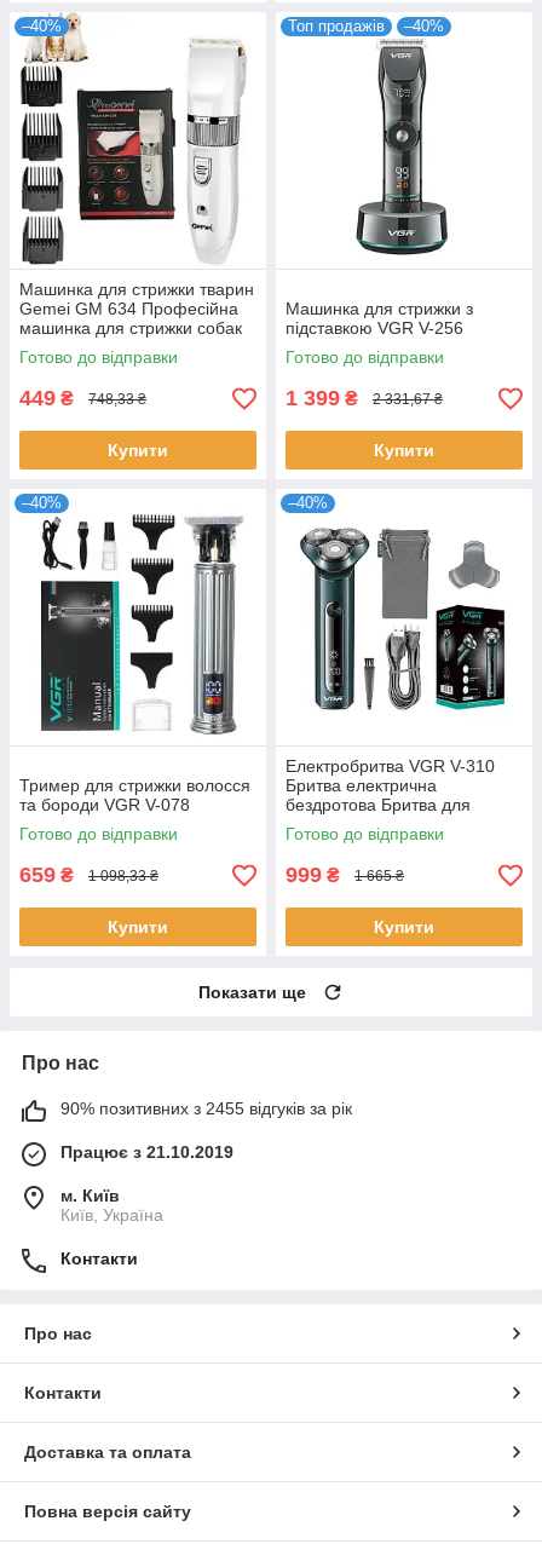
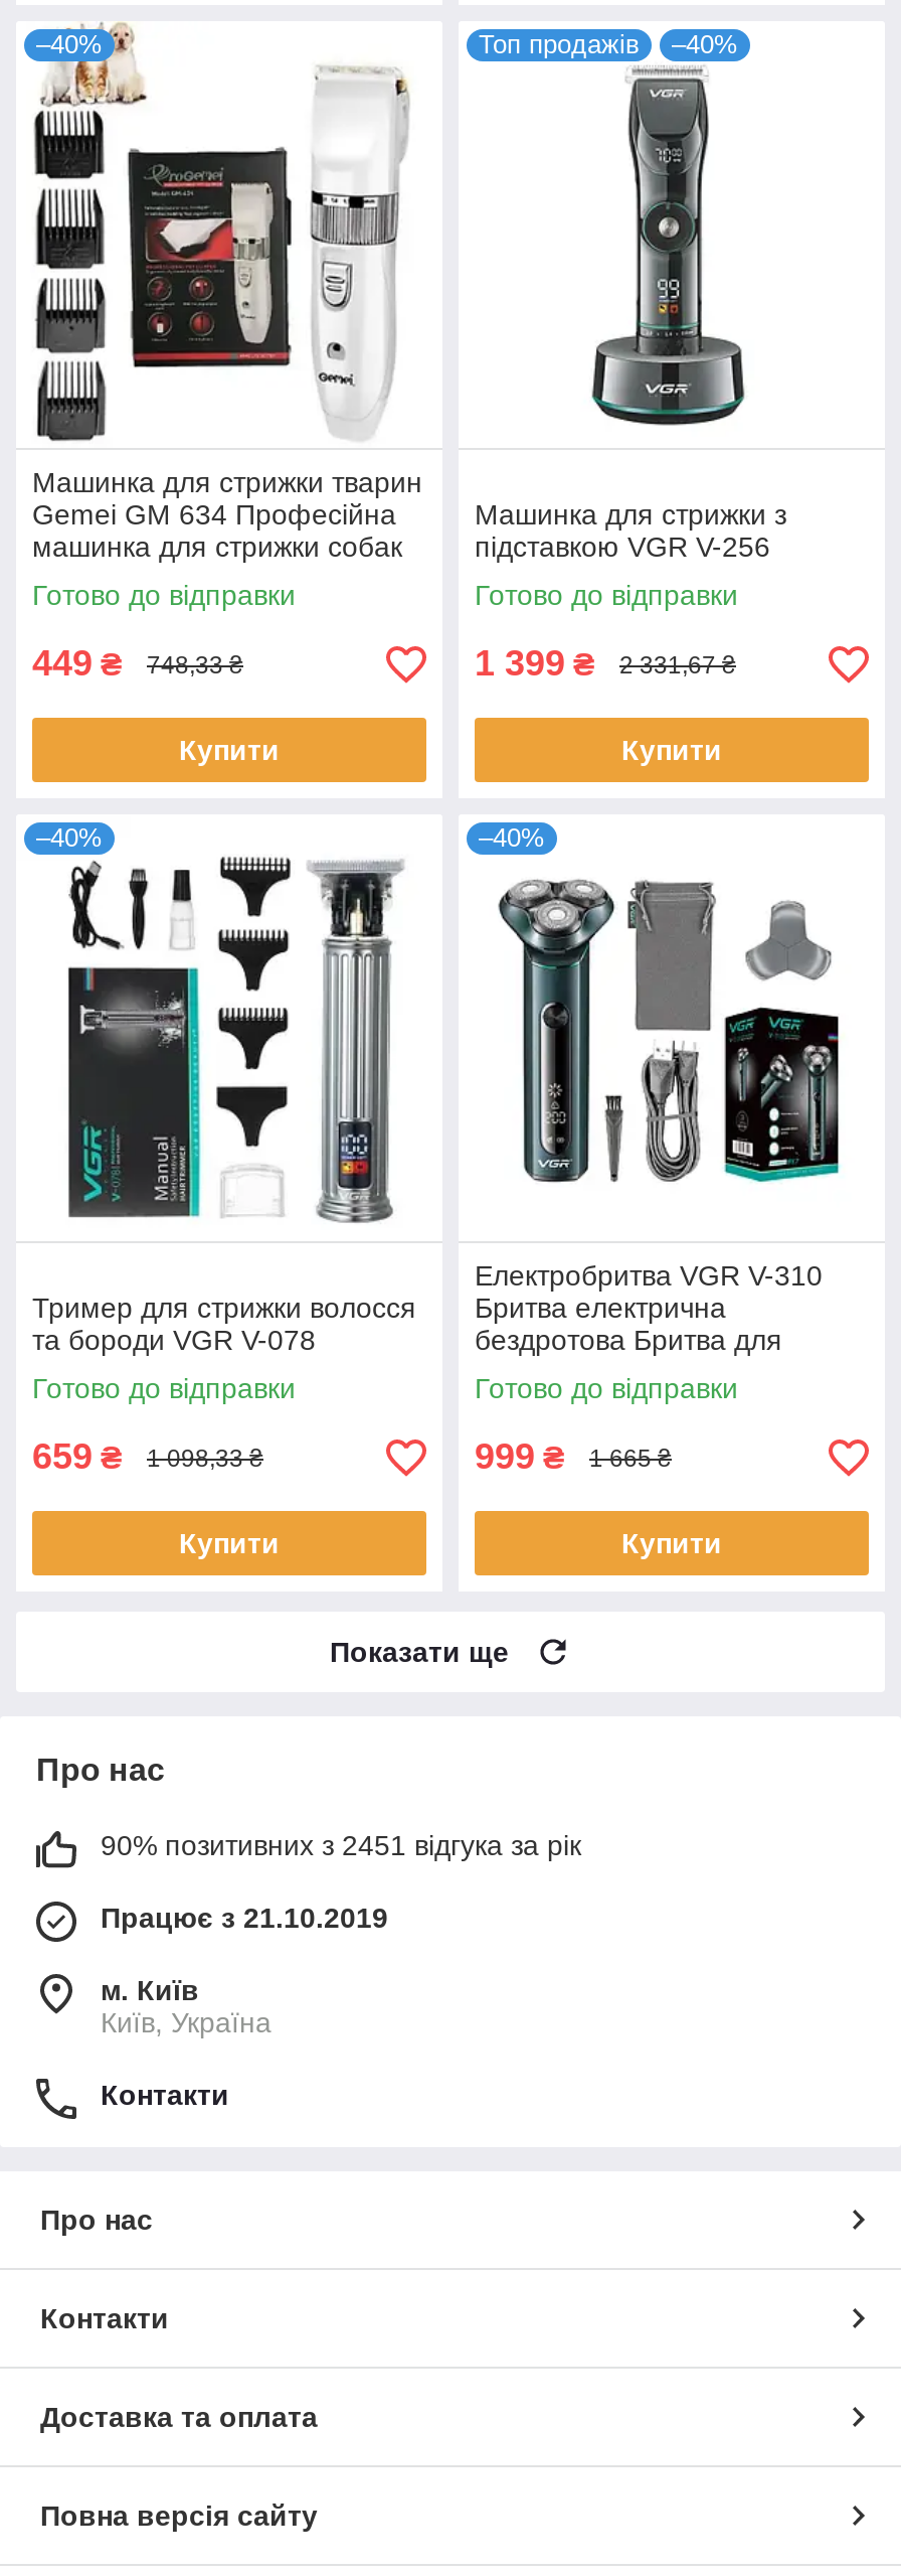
[60,1099,352,1118] 90% позитивних з 2455 відгуків за рік -> [101,1829,581,1861] 90% позитивних з 2451 відгука за рік

